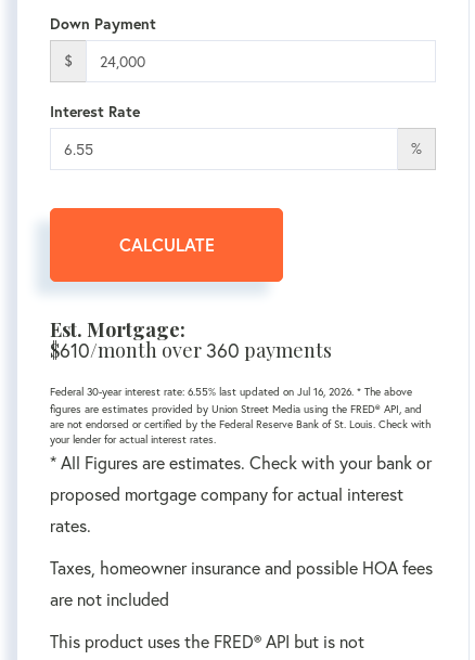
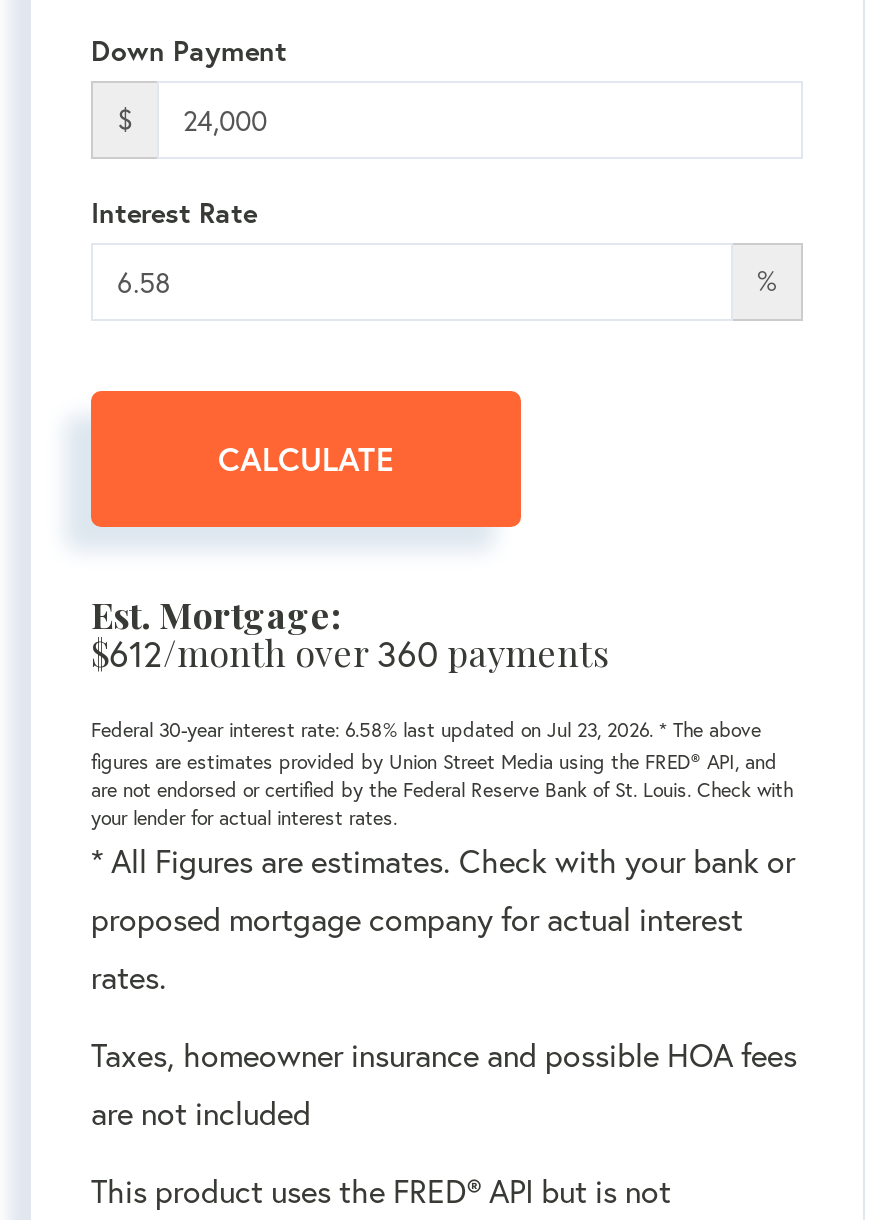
[50,337,332,363] $610/month over 360 payments -> [91,629,609,677] $612/month over 360 payments
[50,385,412,399] Federal 30-year interest rate: 6.55% last updated on Jul 16, 2026. * The above -> [91,717,761,743] Federal 30-year interest rate: 6.58% last updated on Jul 23, 2026. * The above

